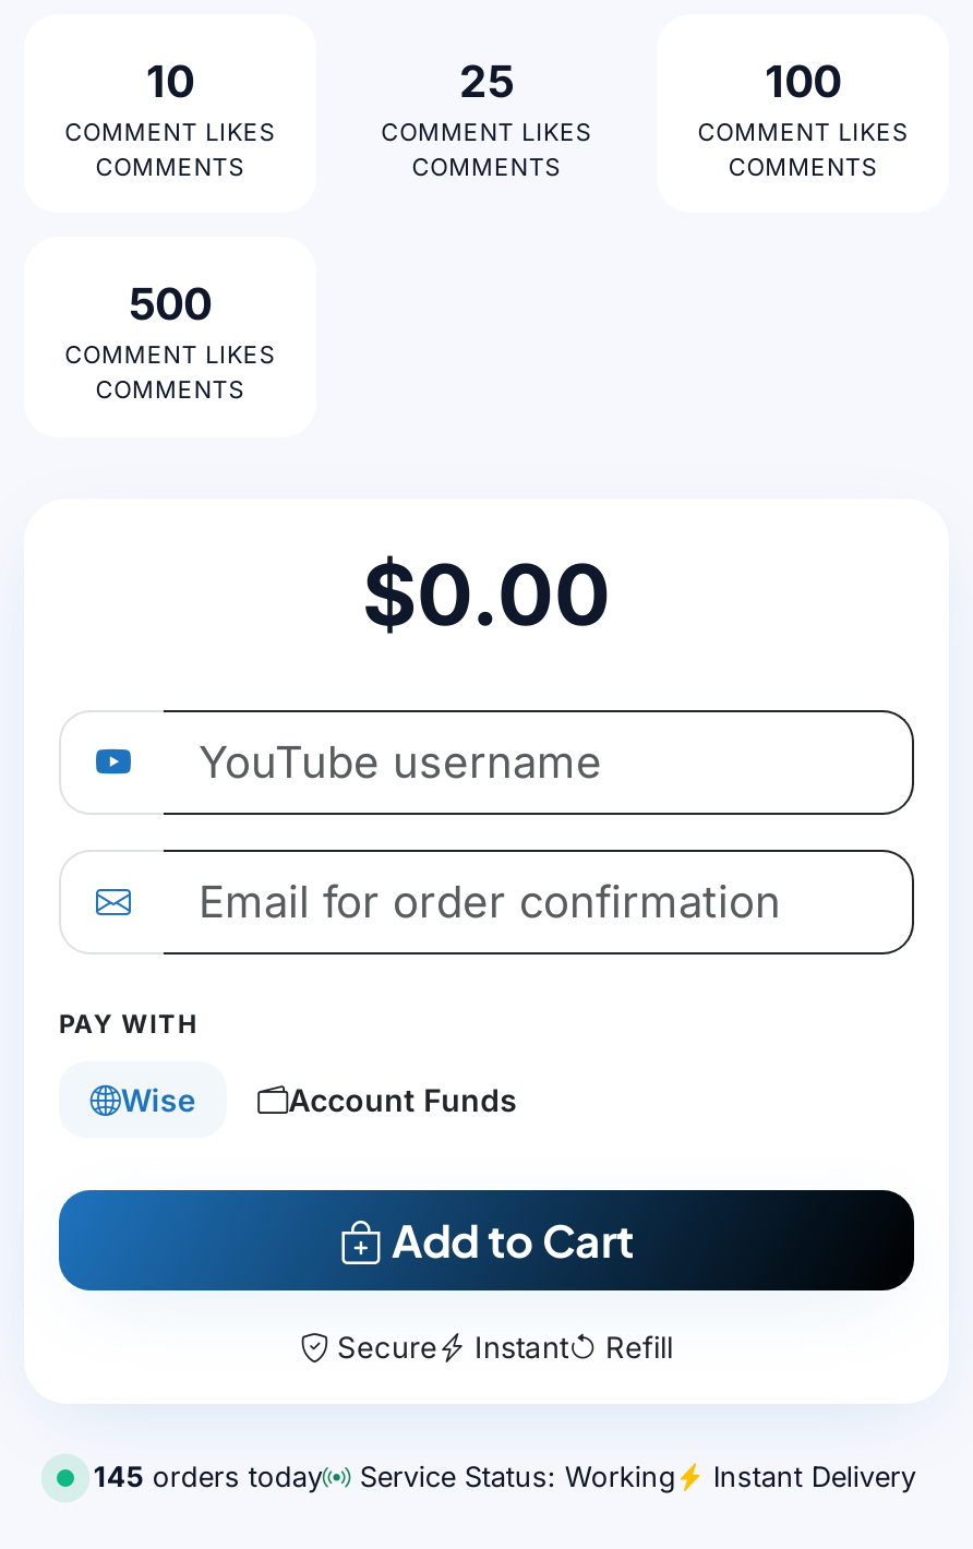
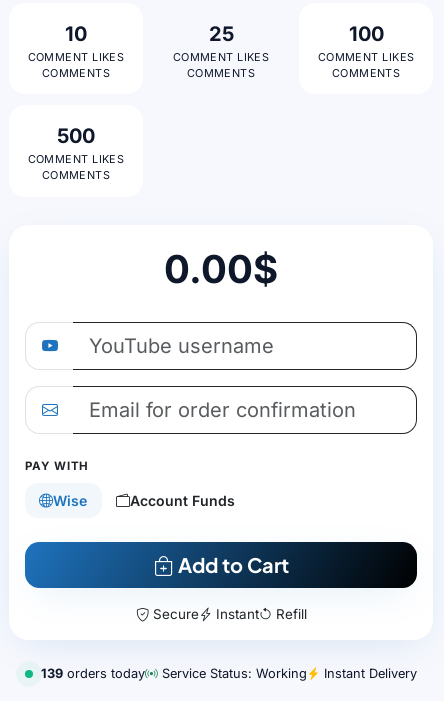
[362,544,611,645] $0.00 -> [164,246,278,292] 0.00$
[94,1462,916,1494] 145 orders today Service Status: Working Instant Delivery -> [41,666,417,681] 139 orders today Service Status: Working Instant Delivery

